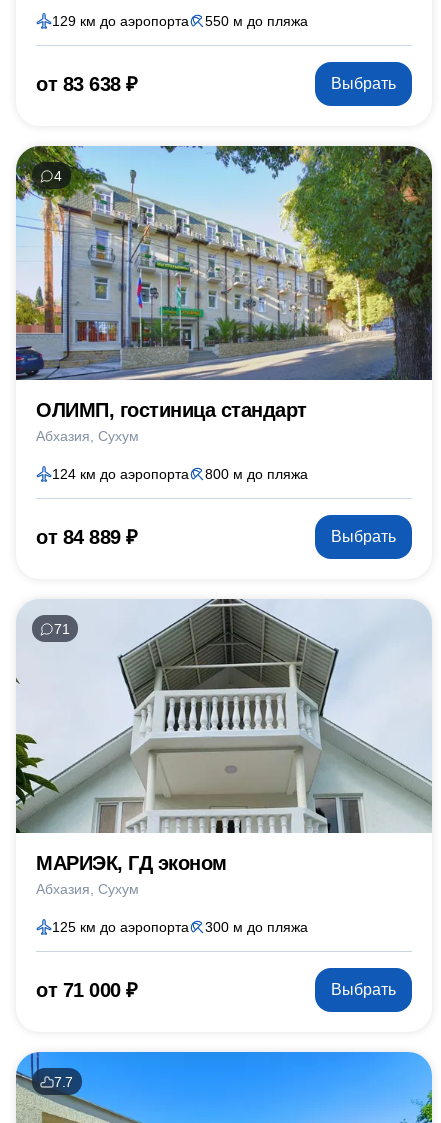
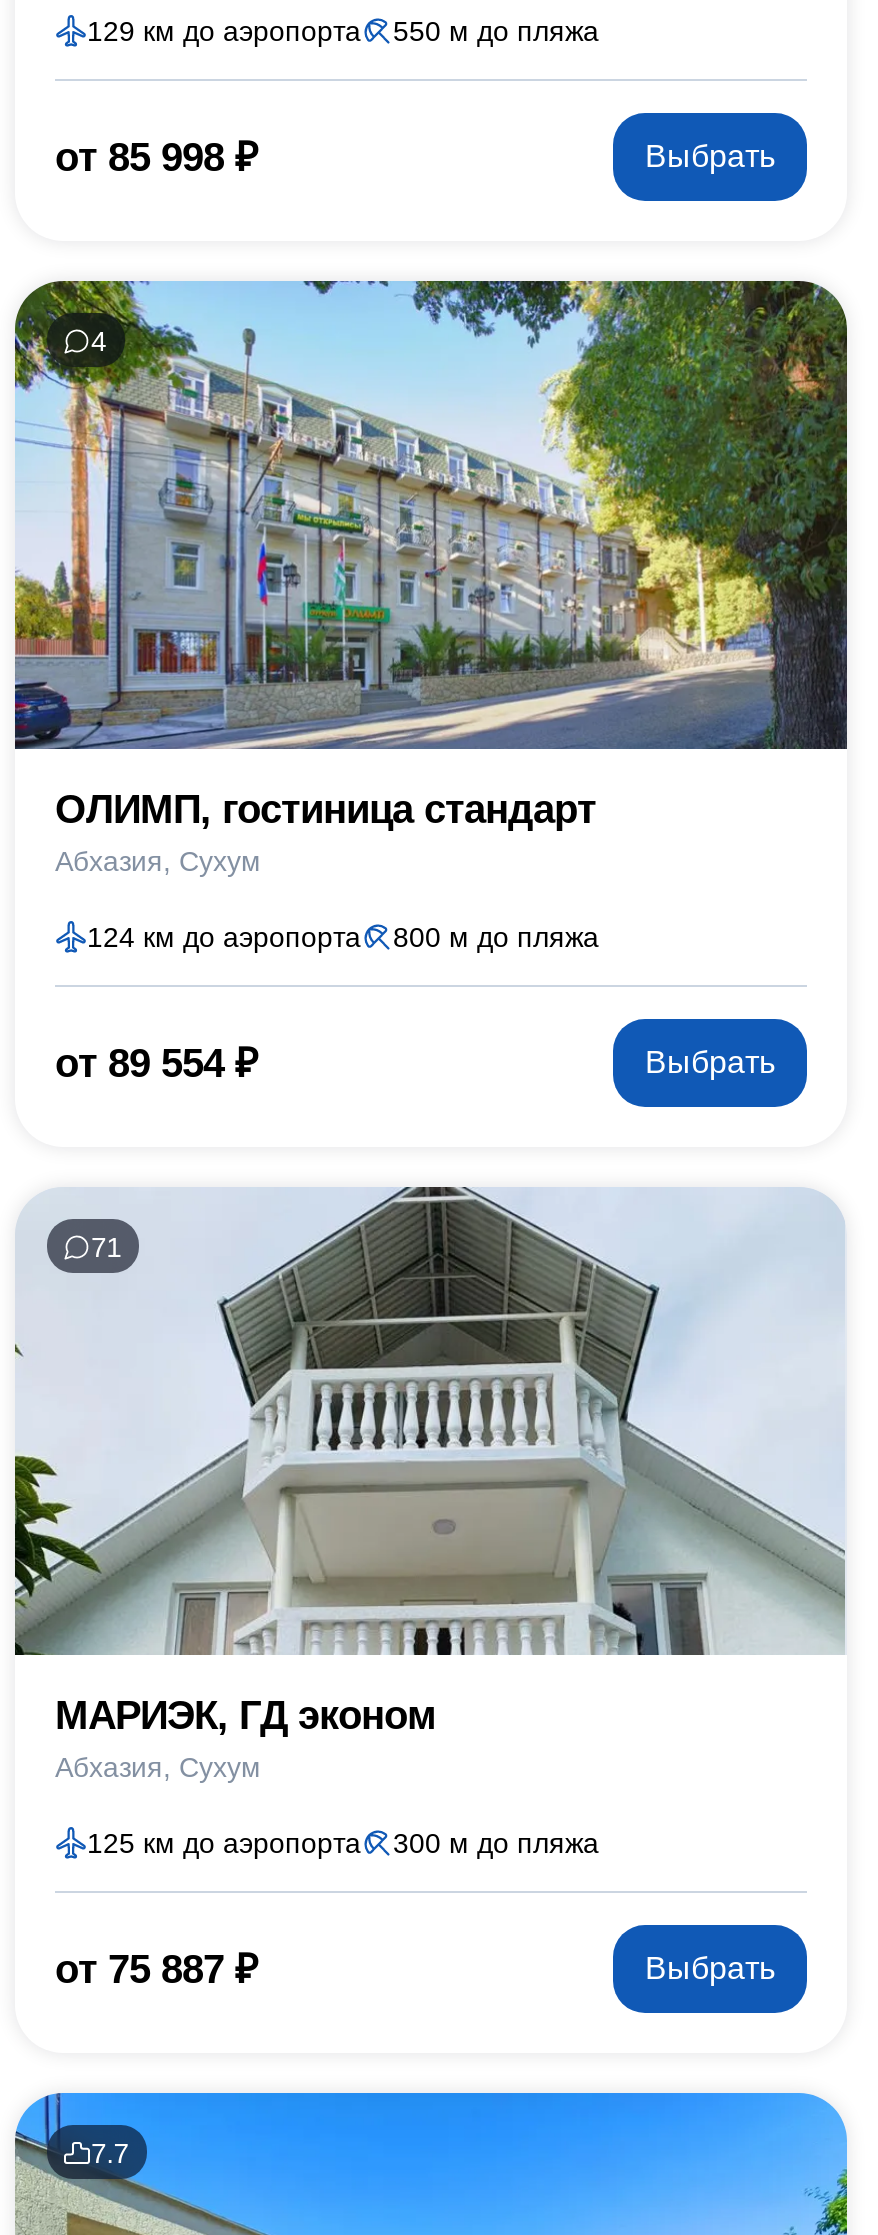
[36,73,137,95] от 83 638 ₽ -> [55,135,258,179] от 85 998 ₽
[36,526,137,548] от 84 889 ₽ -> [55,1041,258,1085] от 89 554 ₽
[36,979,137,1001] от 71 000 ₽ -> [55,1947,258,1991] от 75 887 ₽

